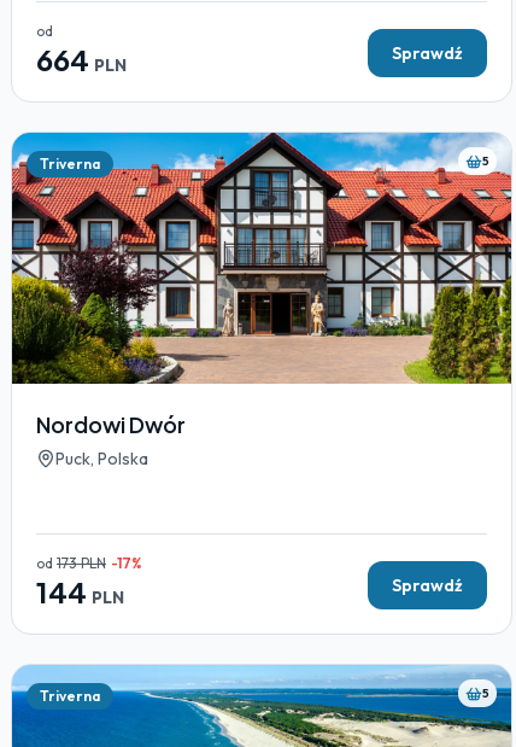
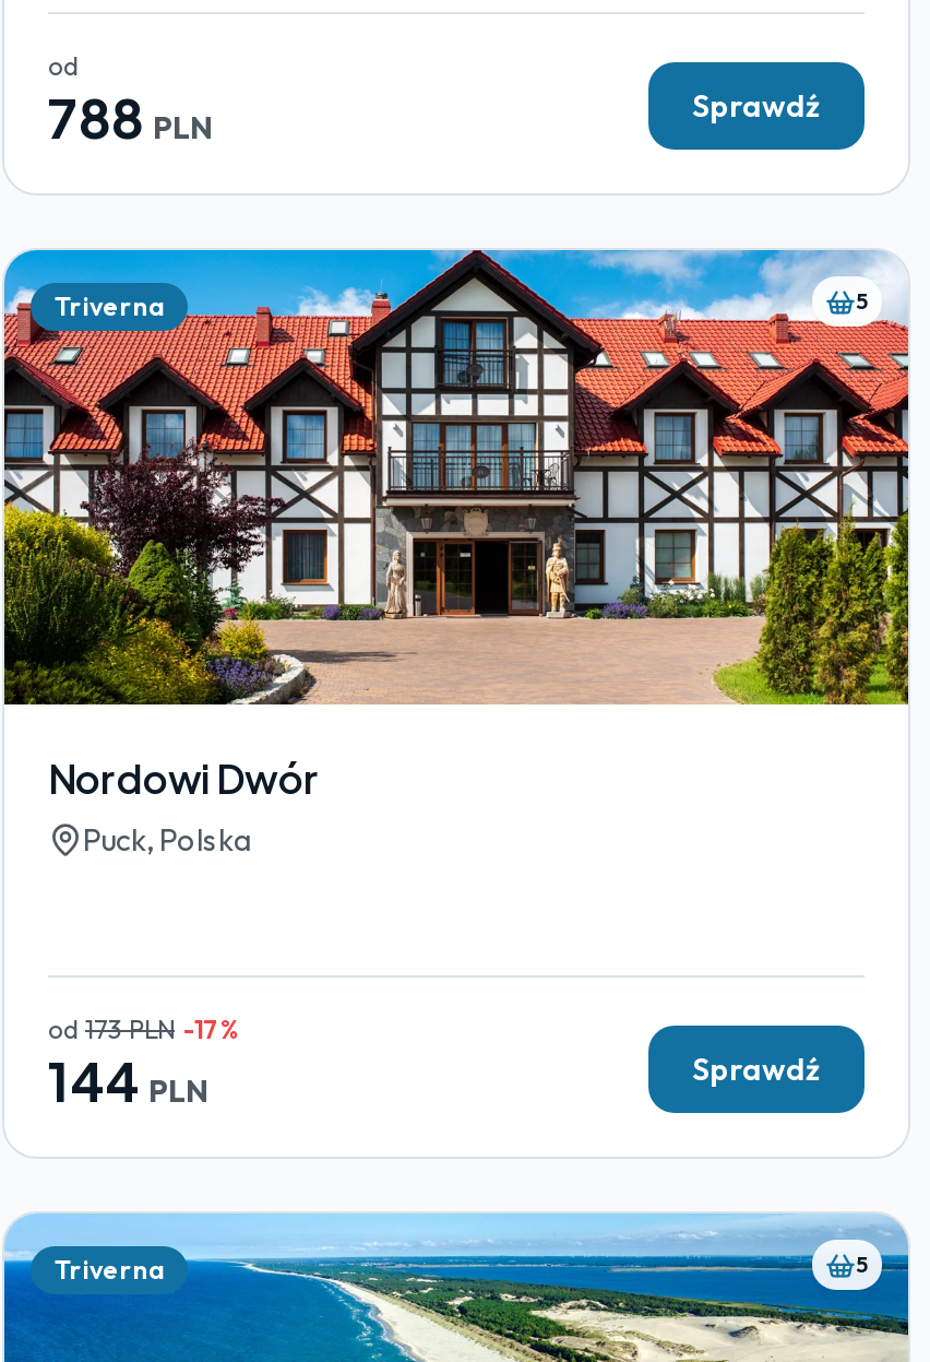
[36,41,127,77] 664 PLN -> [48,84,212,150] 788 PLN

